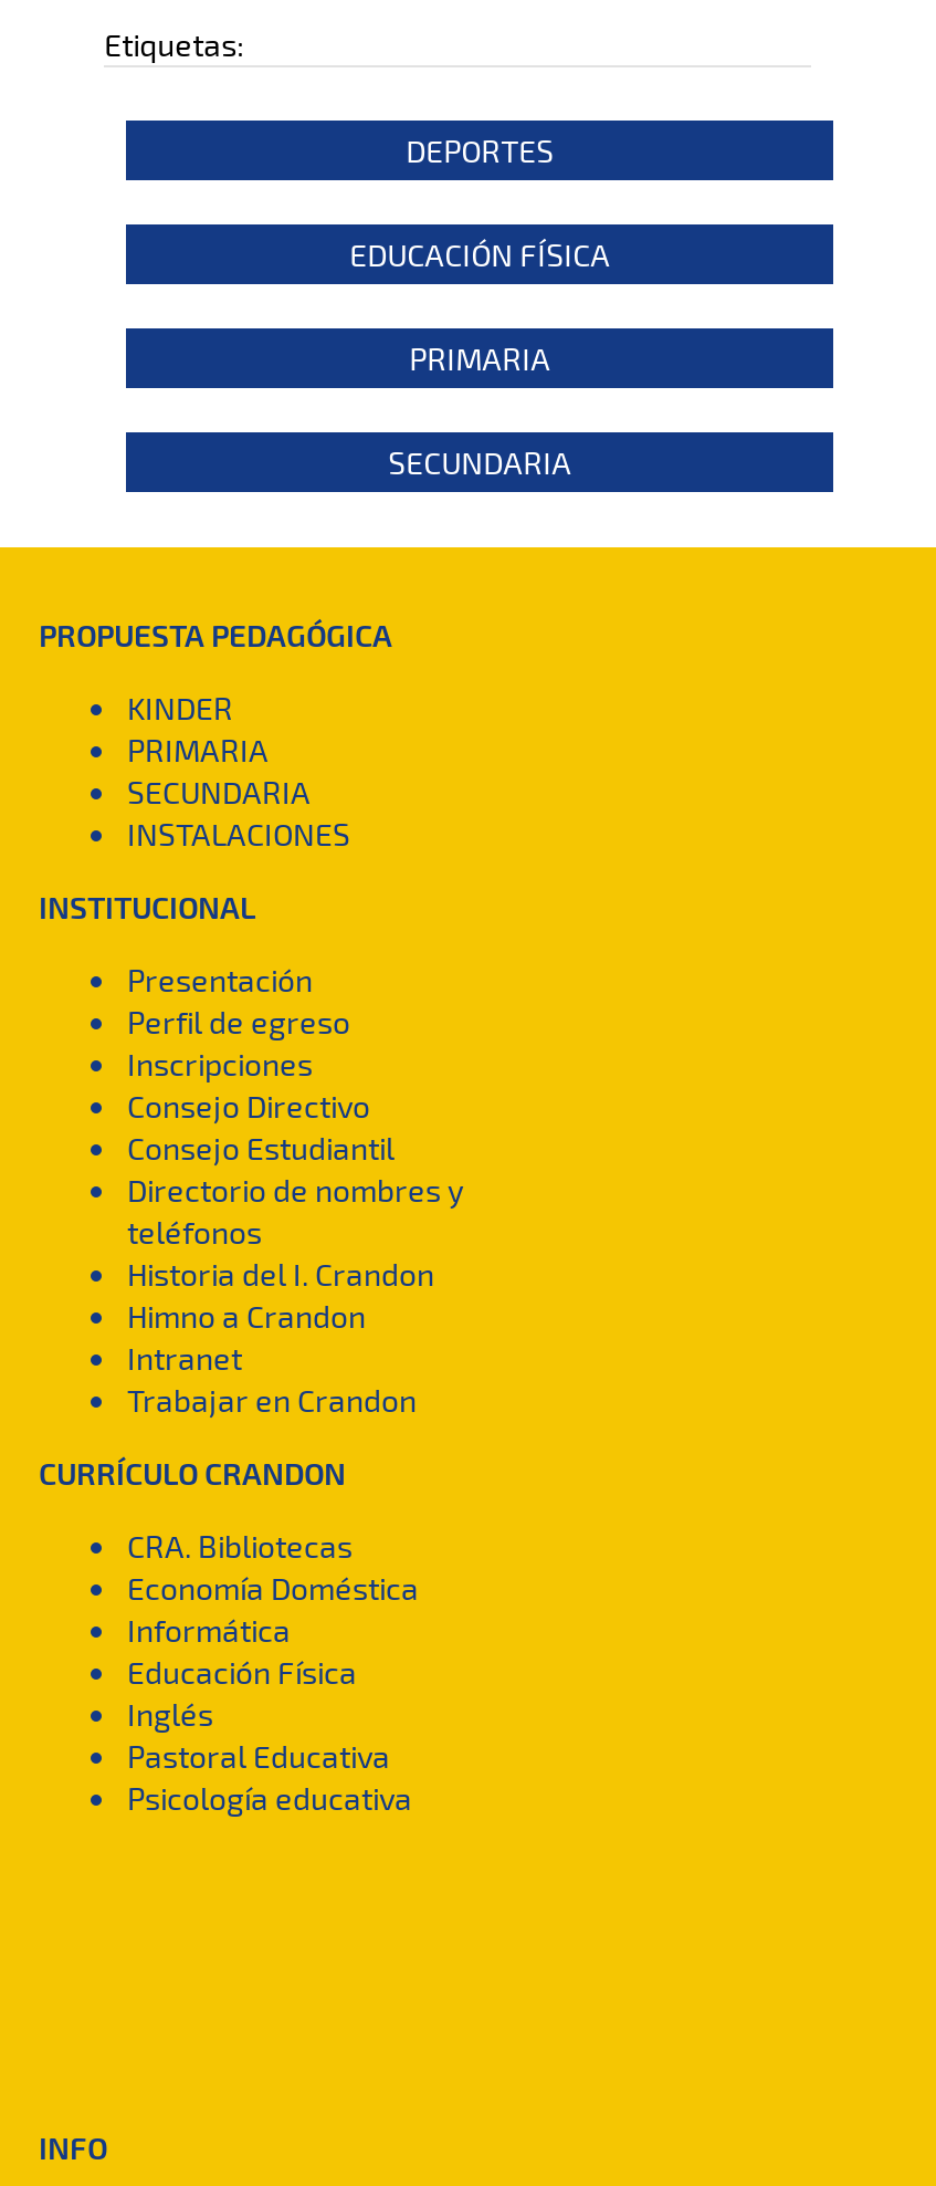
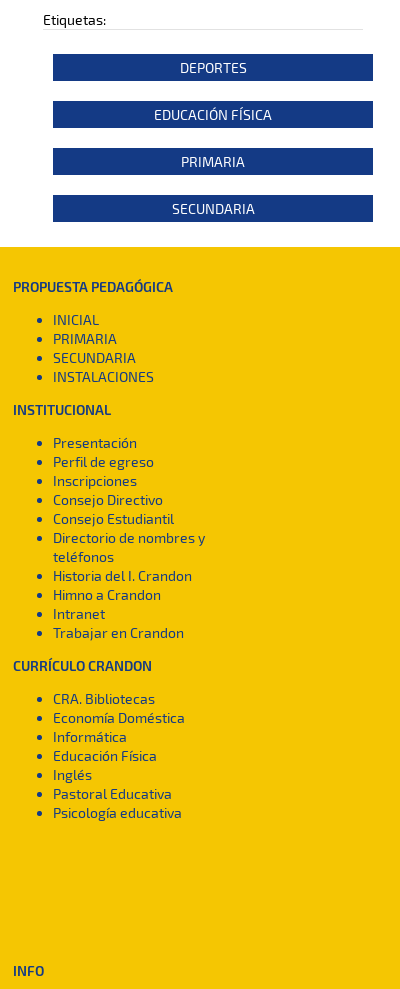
[127,689,233,727] KINDER -> [53,311,99,328] INICIAL

